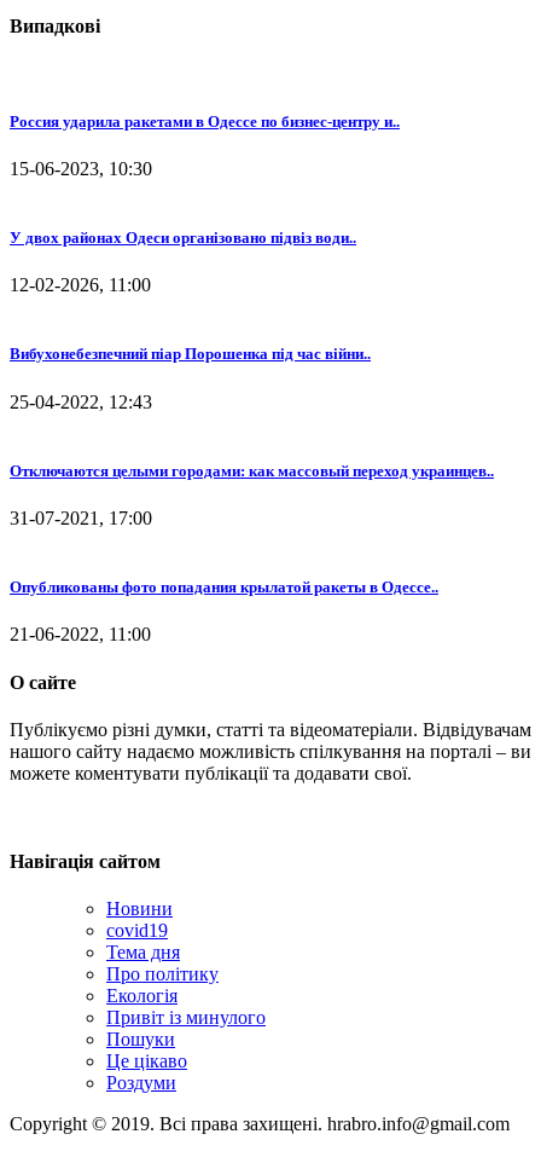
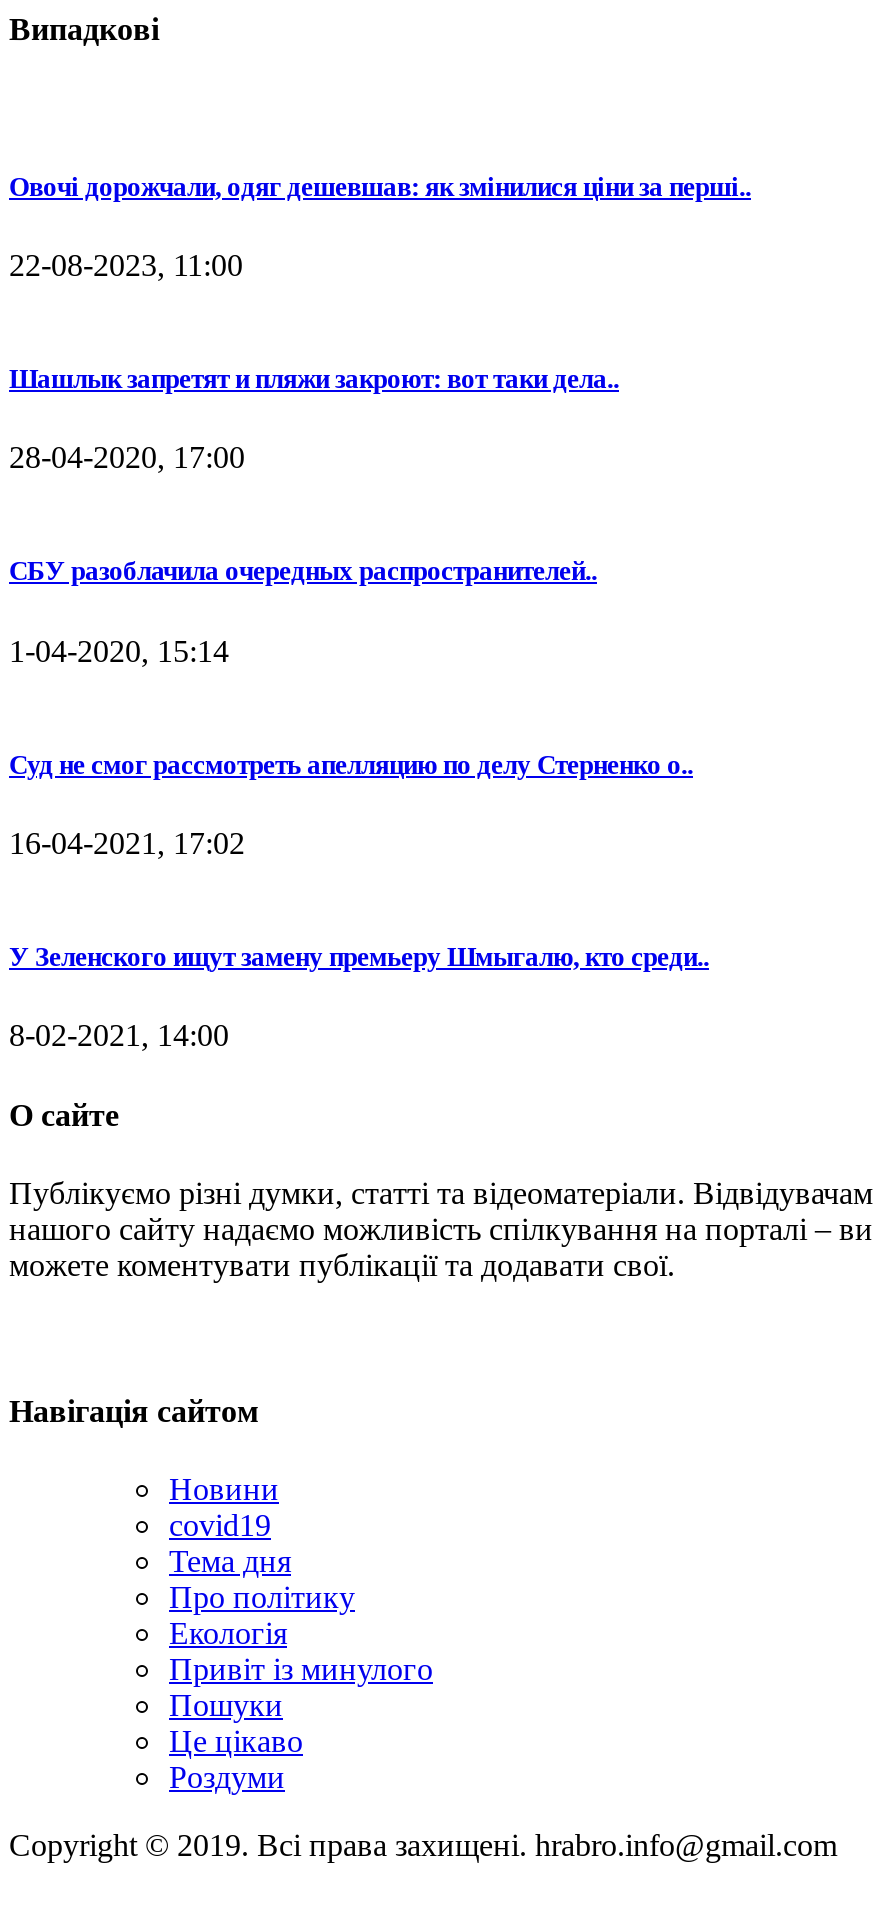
[10,112,400,130] Россия ударила ракетами в Одессе по бизнес-центру и.. -> [9,172,751,202] Овочі дорожчали, одяг дешевшав: як змінилися ціни за перші..
[10,158,152,179] 15-06-2023, 10:30 -> [9,248,243,282] 22-08-2023, 11:00
[10,229,356,247] У двох районах Одеси організовано підвіз води.. -> [9,364,619,394] Шашлык запретят и пляжи закроют: вот таки дела..
[10,275,151,295] 12-02-2026, 11:00 -> [9,441,245,475] 28-04-2020, 17:00
[10,345,371,363] Вибухонебезпечний піар Порошенка під час війни.. -> [9,557,597,587] СБУ разоблачила очередных распространителей..
[10,391,152,412] 25-04-2022, 12:43 -> [9,633,229,667] 1-04-2020, 15:14
[10,462,494,480] Отключаются целыми городами: как массовый переход украинцев.. -> [9,750,693,780] Суд не смог рассмотреть апелляцию по делу Стерненко о..
[10,508,152,528] 31-07-2021, 17:00 -> [9,826,245,860] 16-04-2021, 17:02
[10,578,438,596] Опубликованы фото попадания крылатой ракеты в Одессе.. -> [9,942,709,972] У Зеленского ищут замену премьеру Шмыгалю, кто среди..
[10,624,151,645] 21-06-2022, 11:00 -> [9,1019,229,1053] 8-02-2021, 14:00

